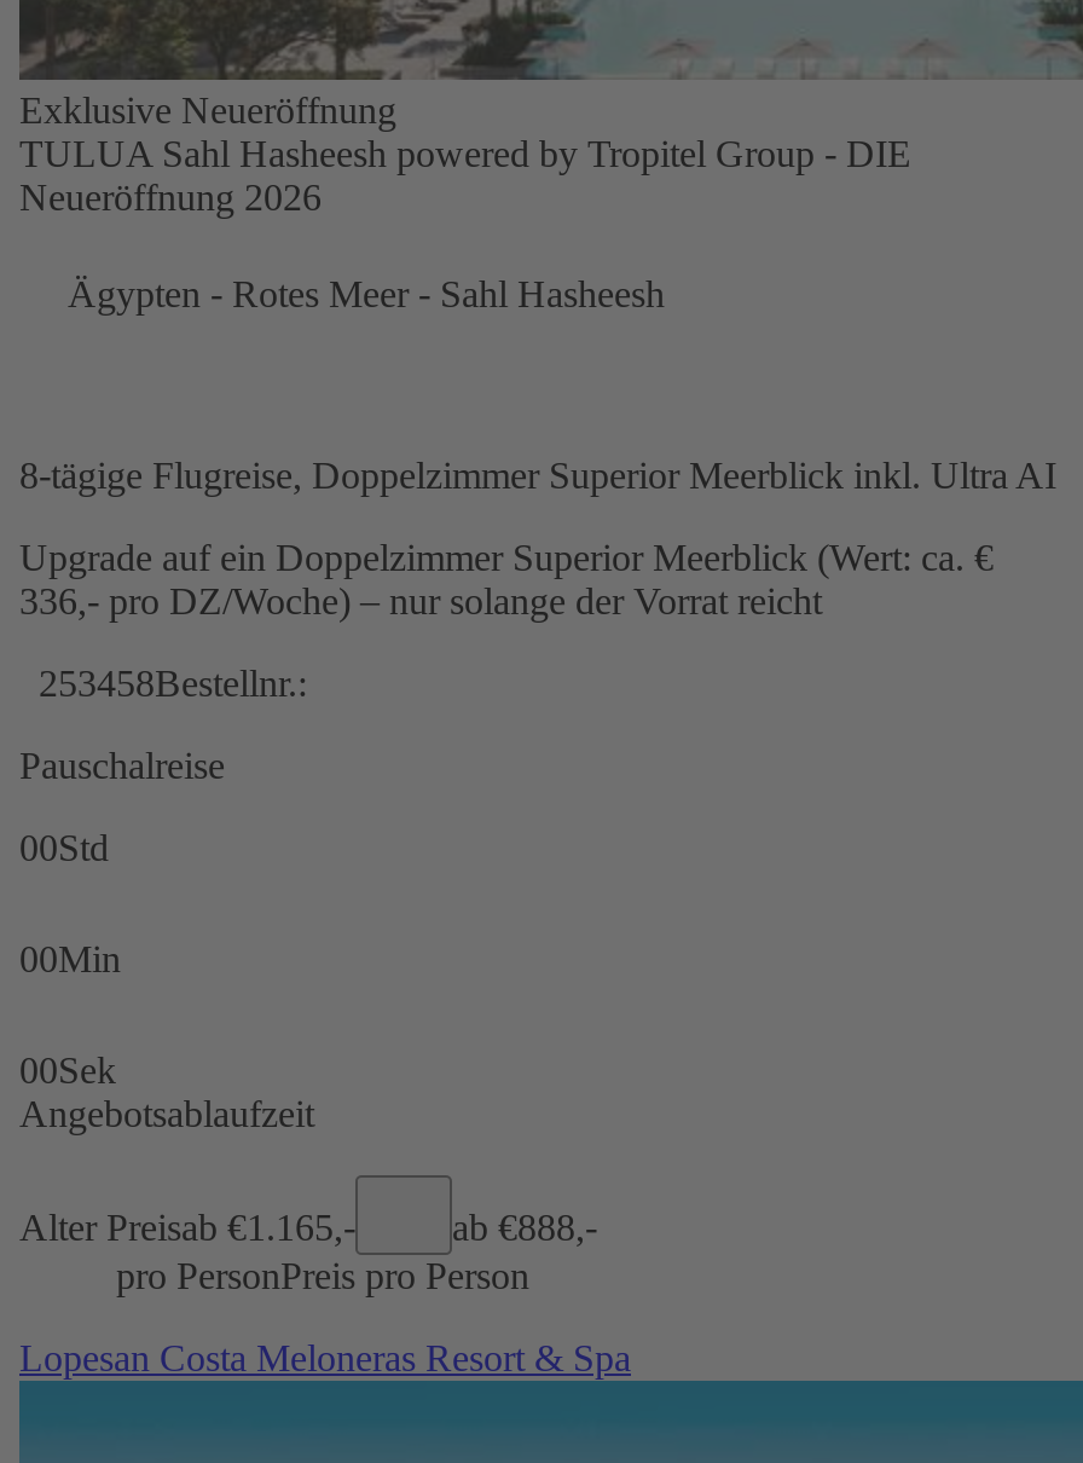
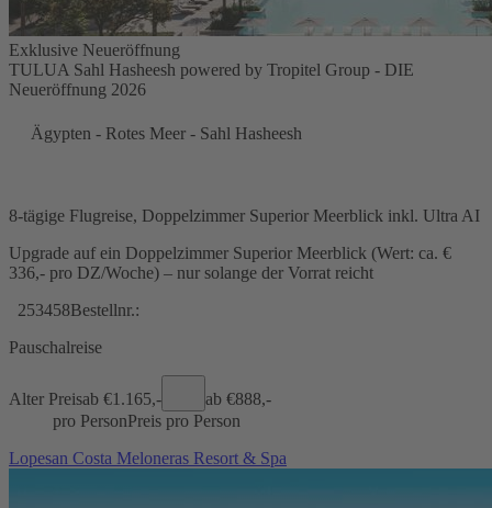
[19,826,314,1133] 00Std | 00Min | 00Sek | Angebotsablaufzeit -> none

